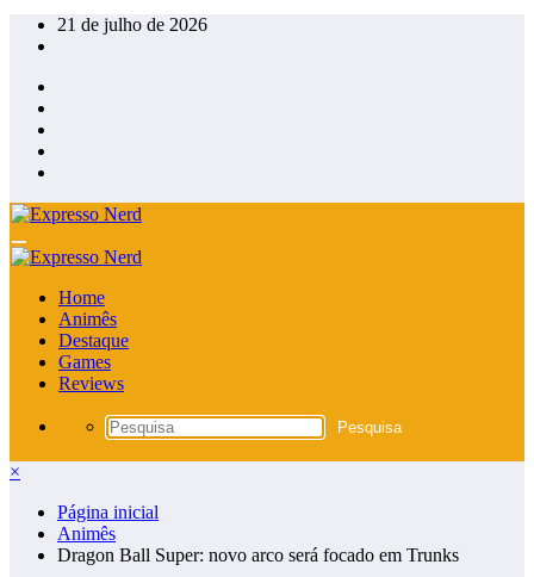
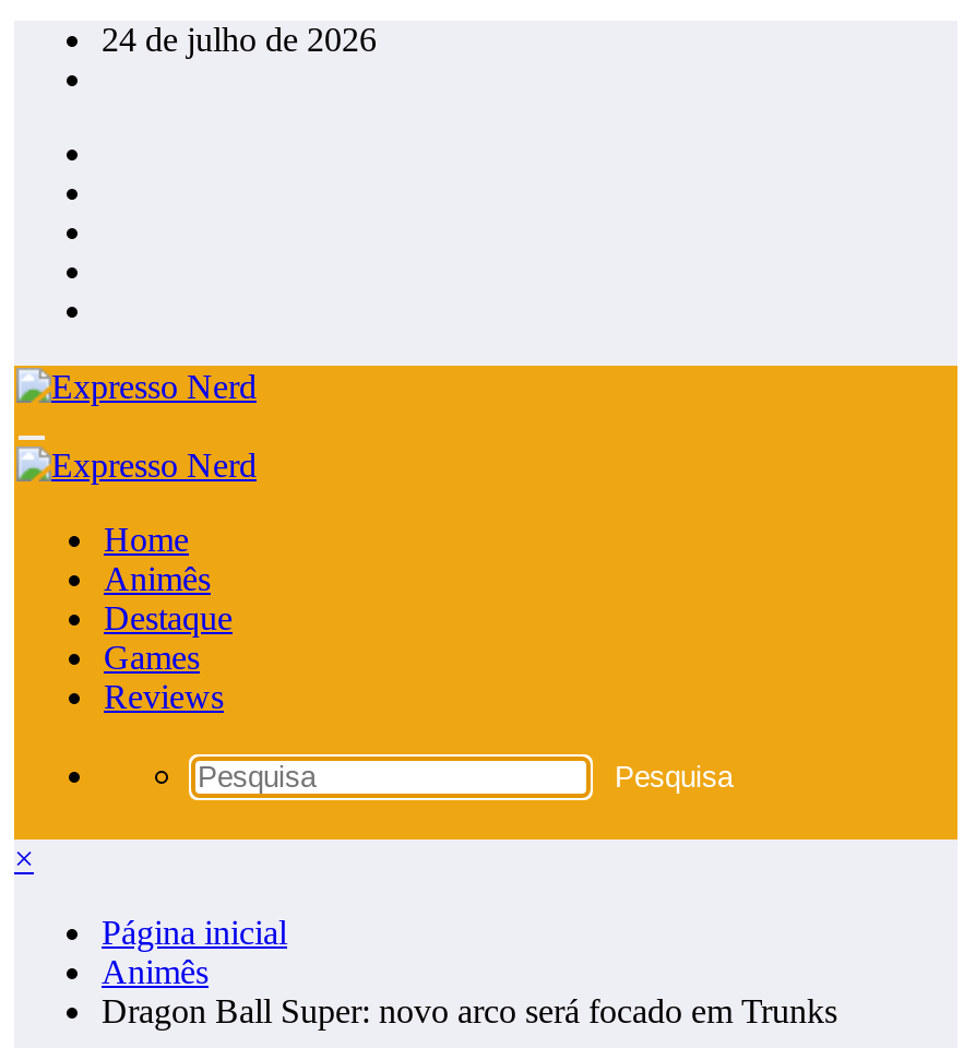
[57,14,207,35] 21 de julho de 2026 -> [102,21,377,58] 24 de julho de 2026

